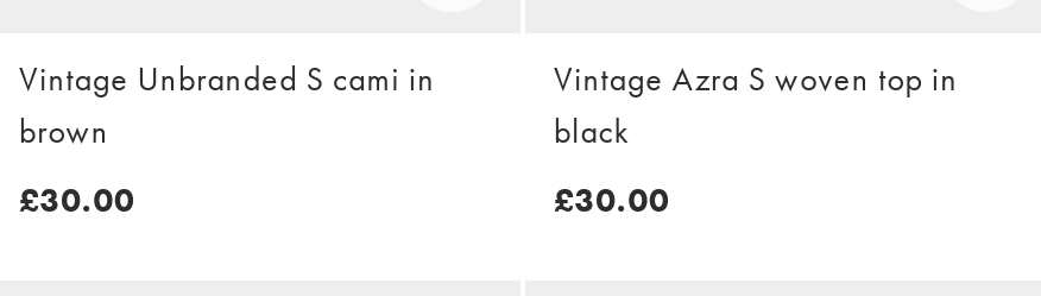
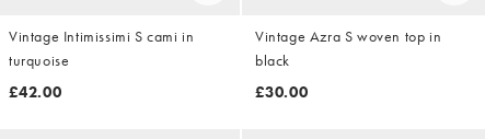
[19,58,435,153] Vintage Unbranded S cami in | brown -> [9,26,194,70] Vintage Intimissimi S cami in | turquoise
[19,179,135,222] £30.00 -> [9,82,62,102] £42.00

